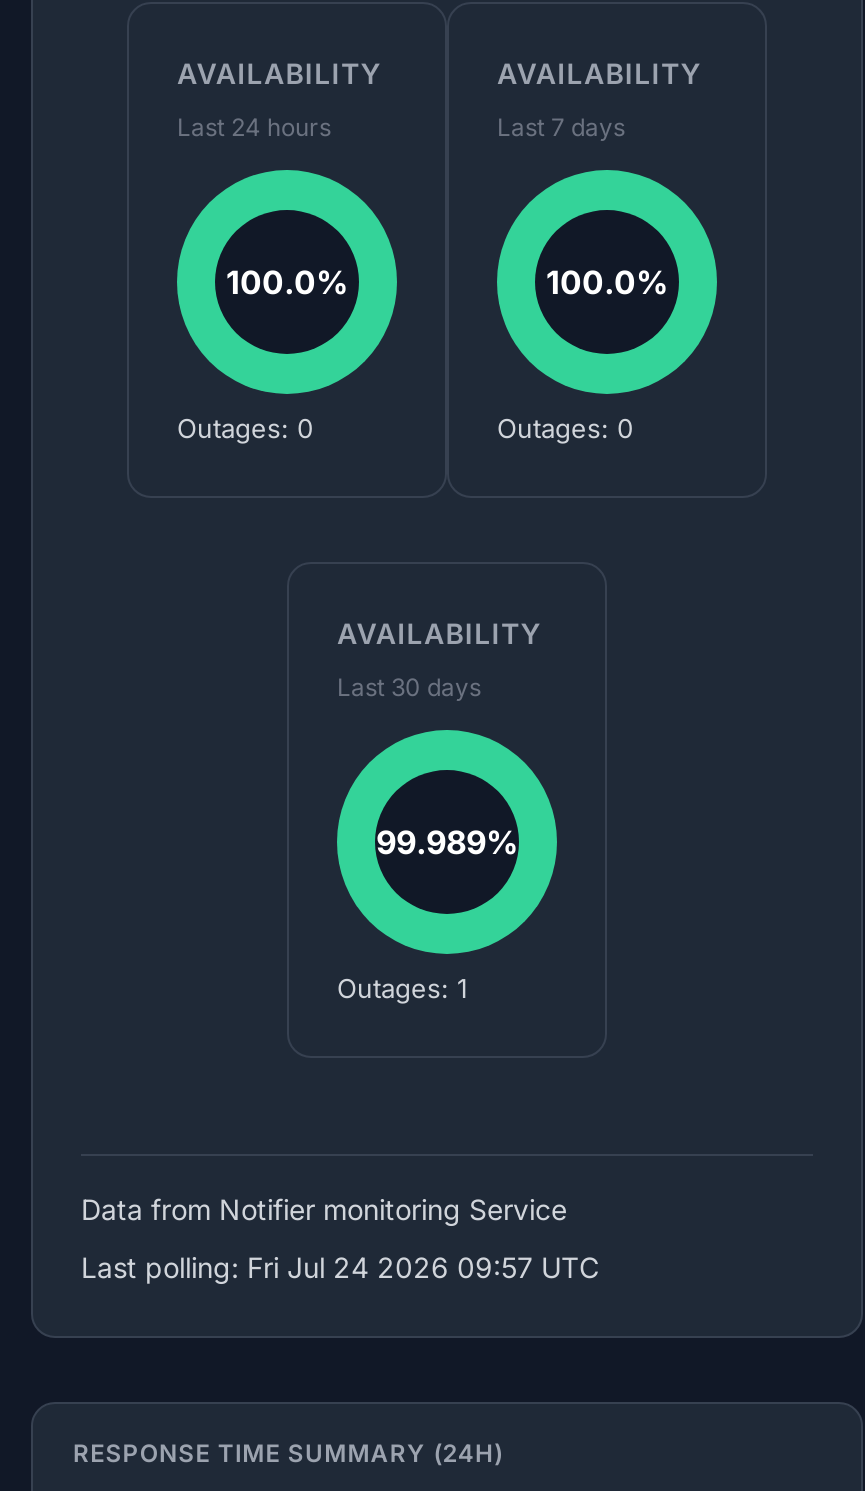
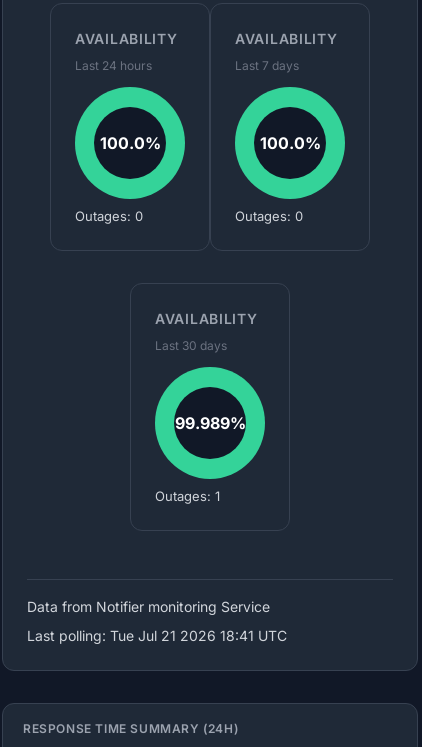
[81,1250,599,1284] Last polling: Fri Jul 24 2026 09:57 UTC -> [27,627,287,644] Last polling: Tue Jul 21 2026 18:41 UTC

